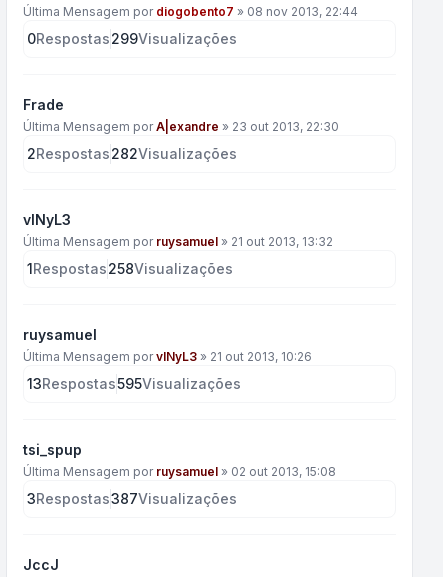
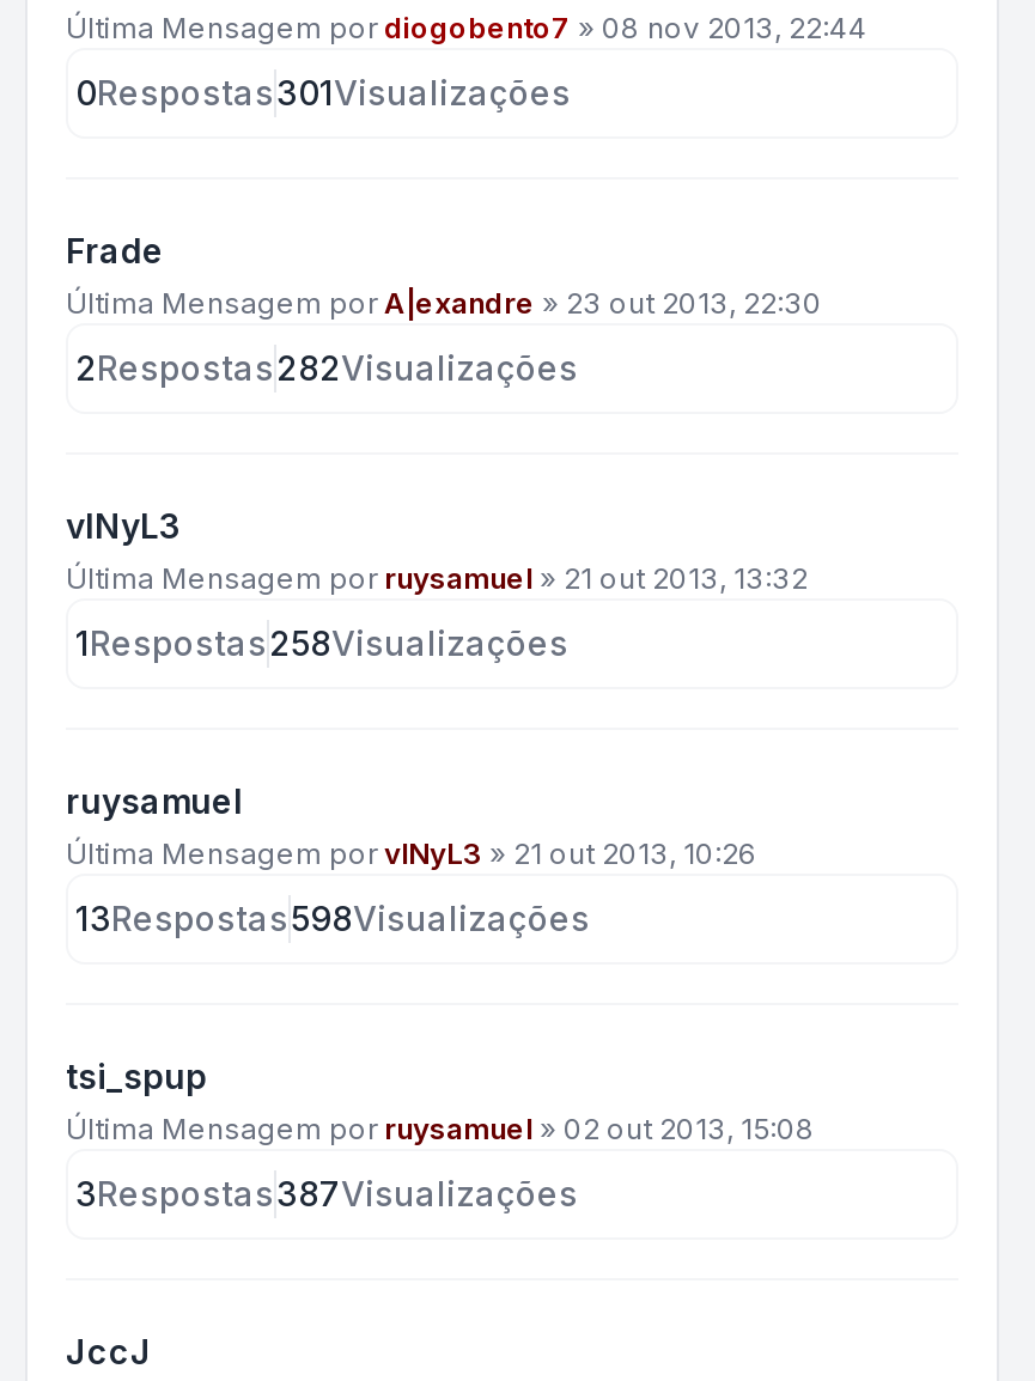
[27,30,237,47] 0Respostas299Visualizações -> [75,72,571,112] 0Respostas301Visualizações
[27,375,241,392] 13Respostas 595Visualizações -> [75,898,590,938] 13Respostas 598Visualizações

